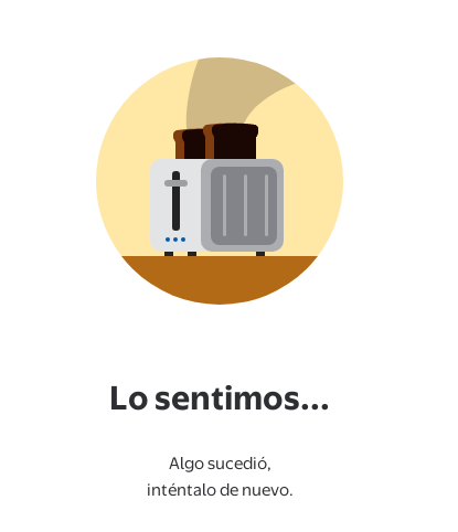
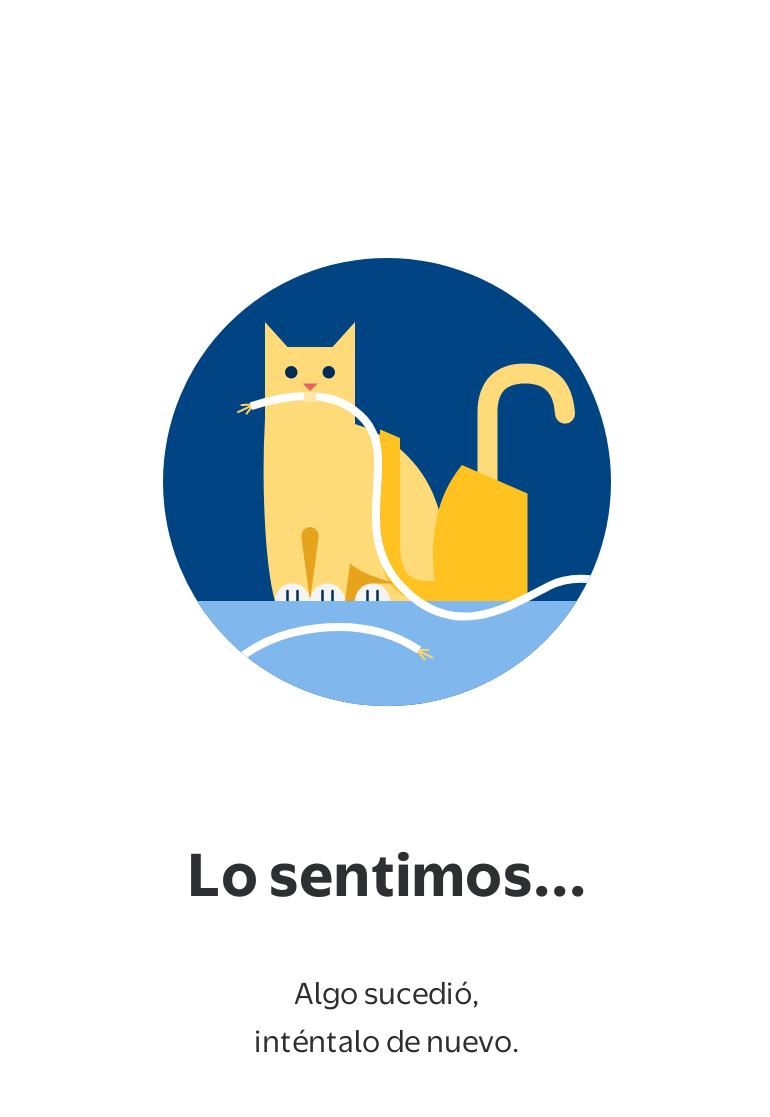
[96,56,343,306] [image] -> [161,256,613,708] [image]

